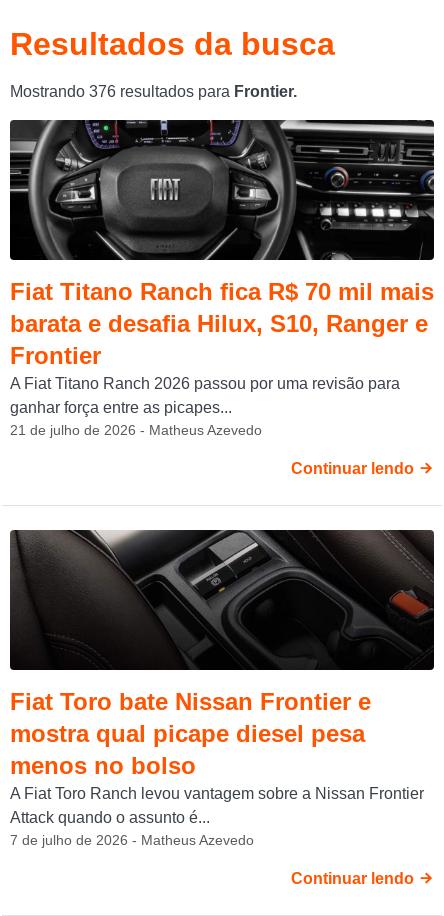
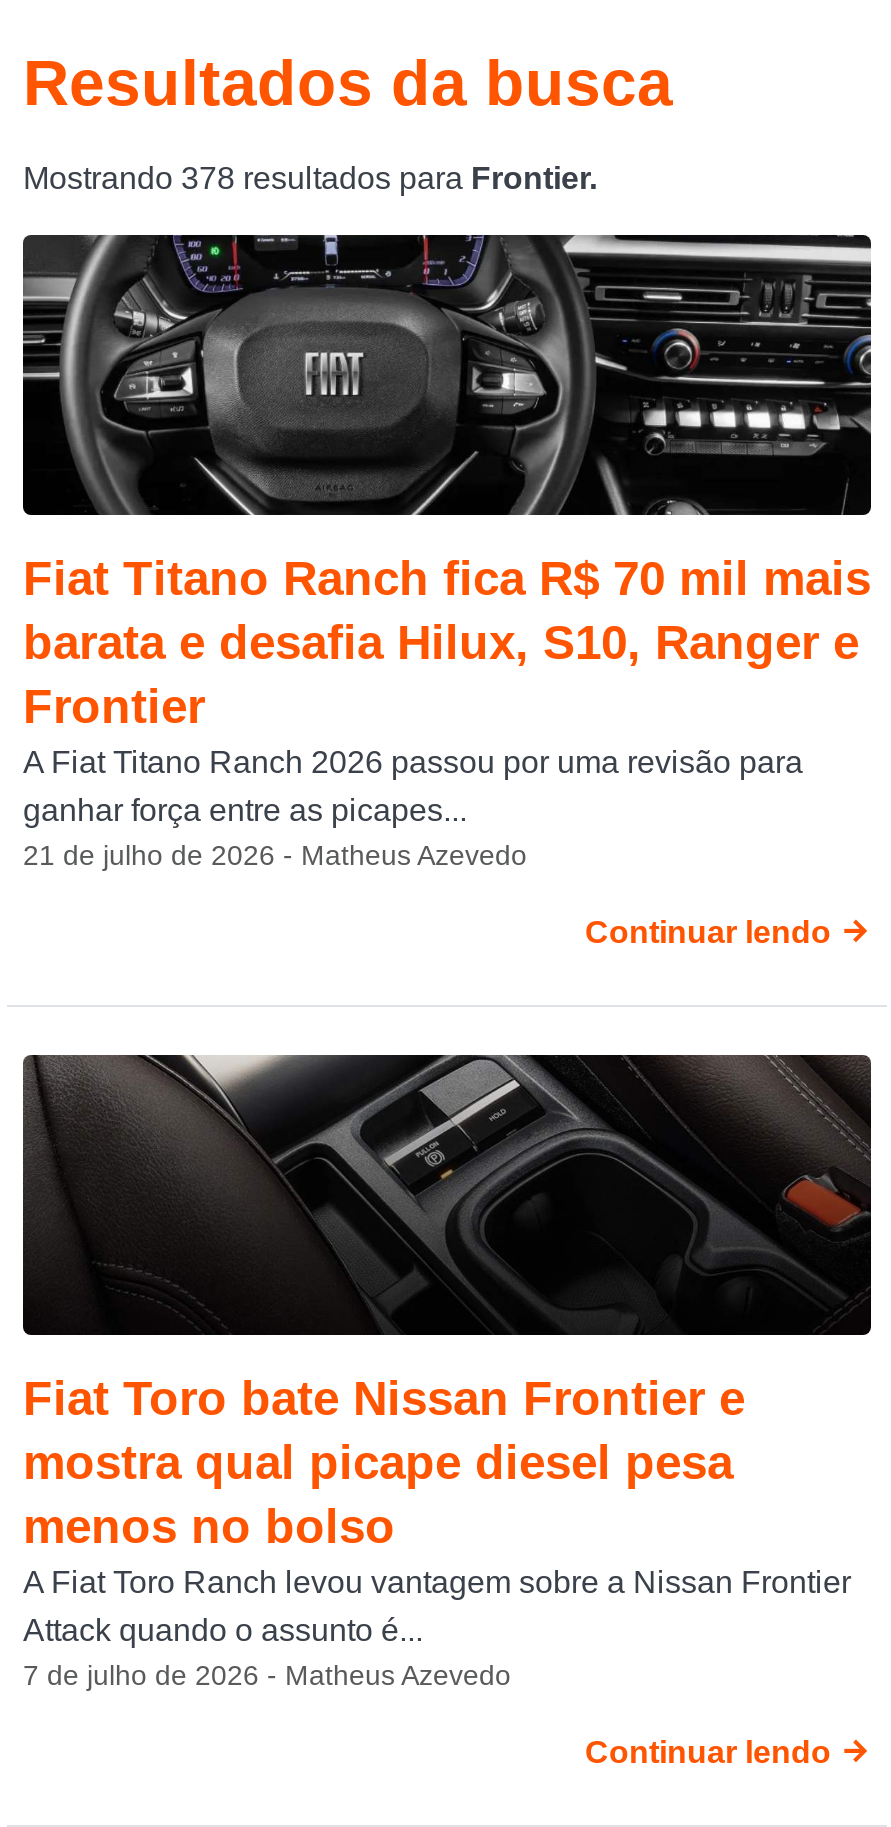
[10,83,297,100] Mostrando 376 resultados para Frontier. -> [23,161,597,195] Mostrando 378 resultados para Frontier.

